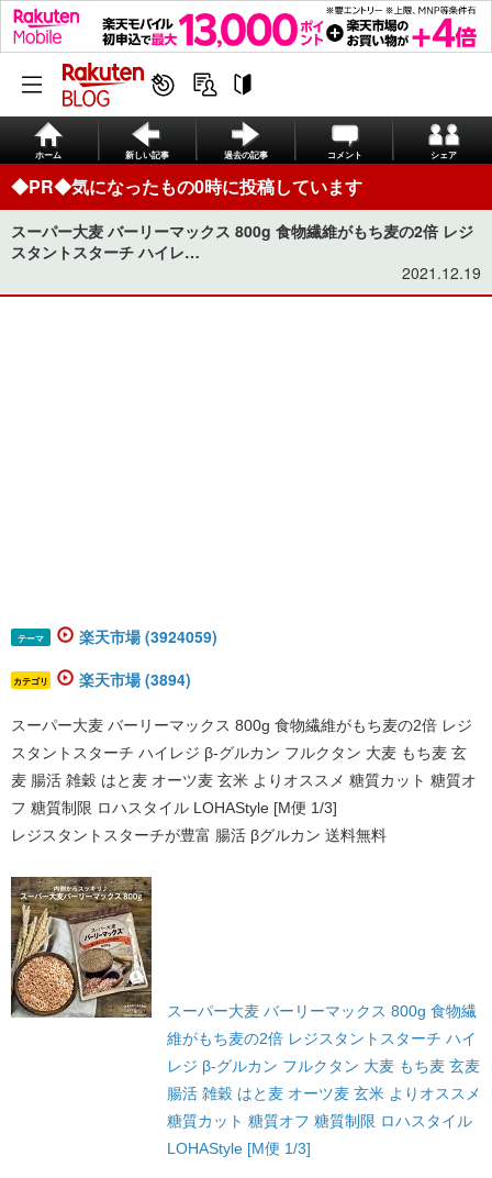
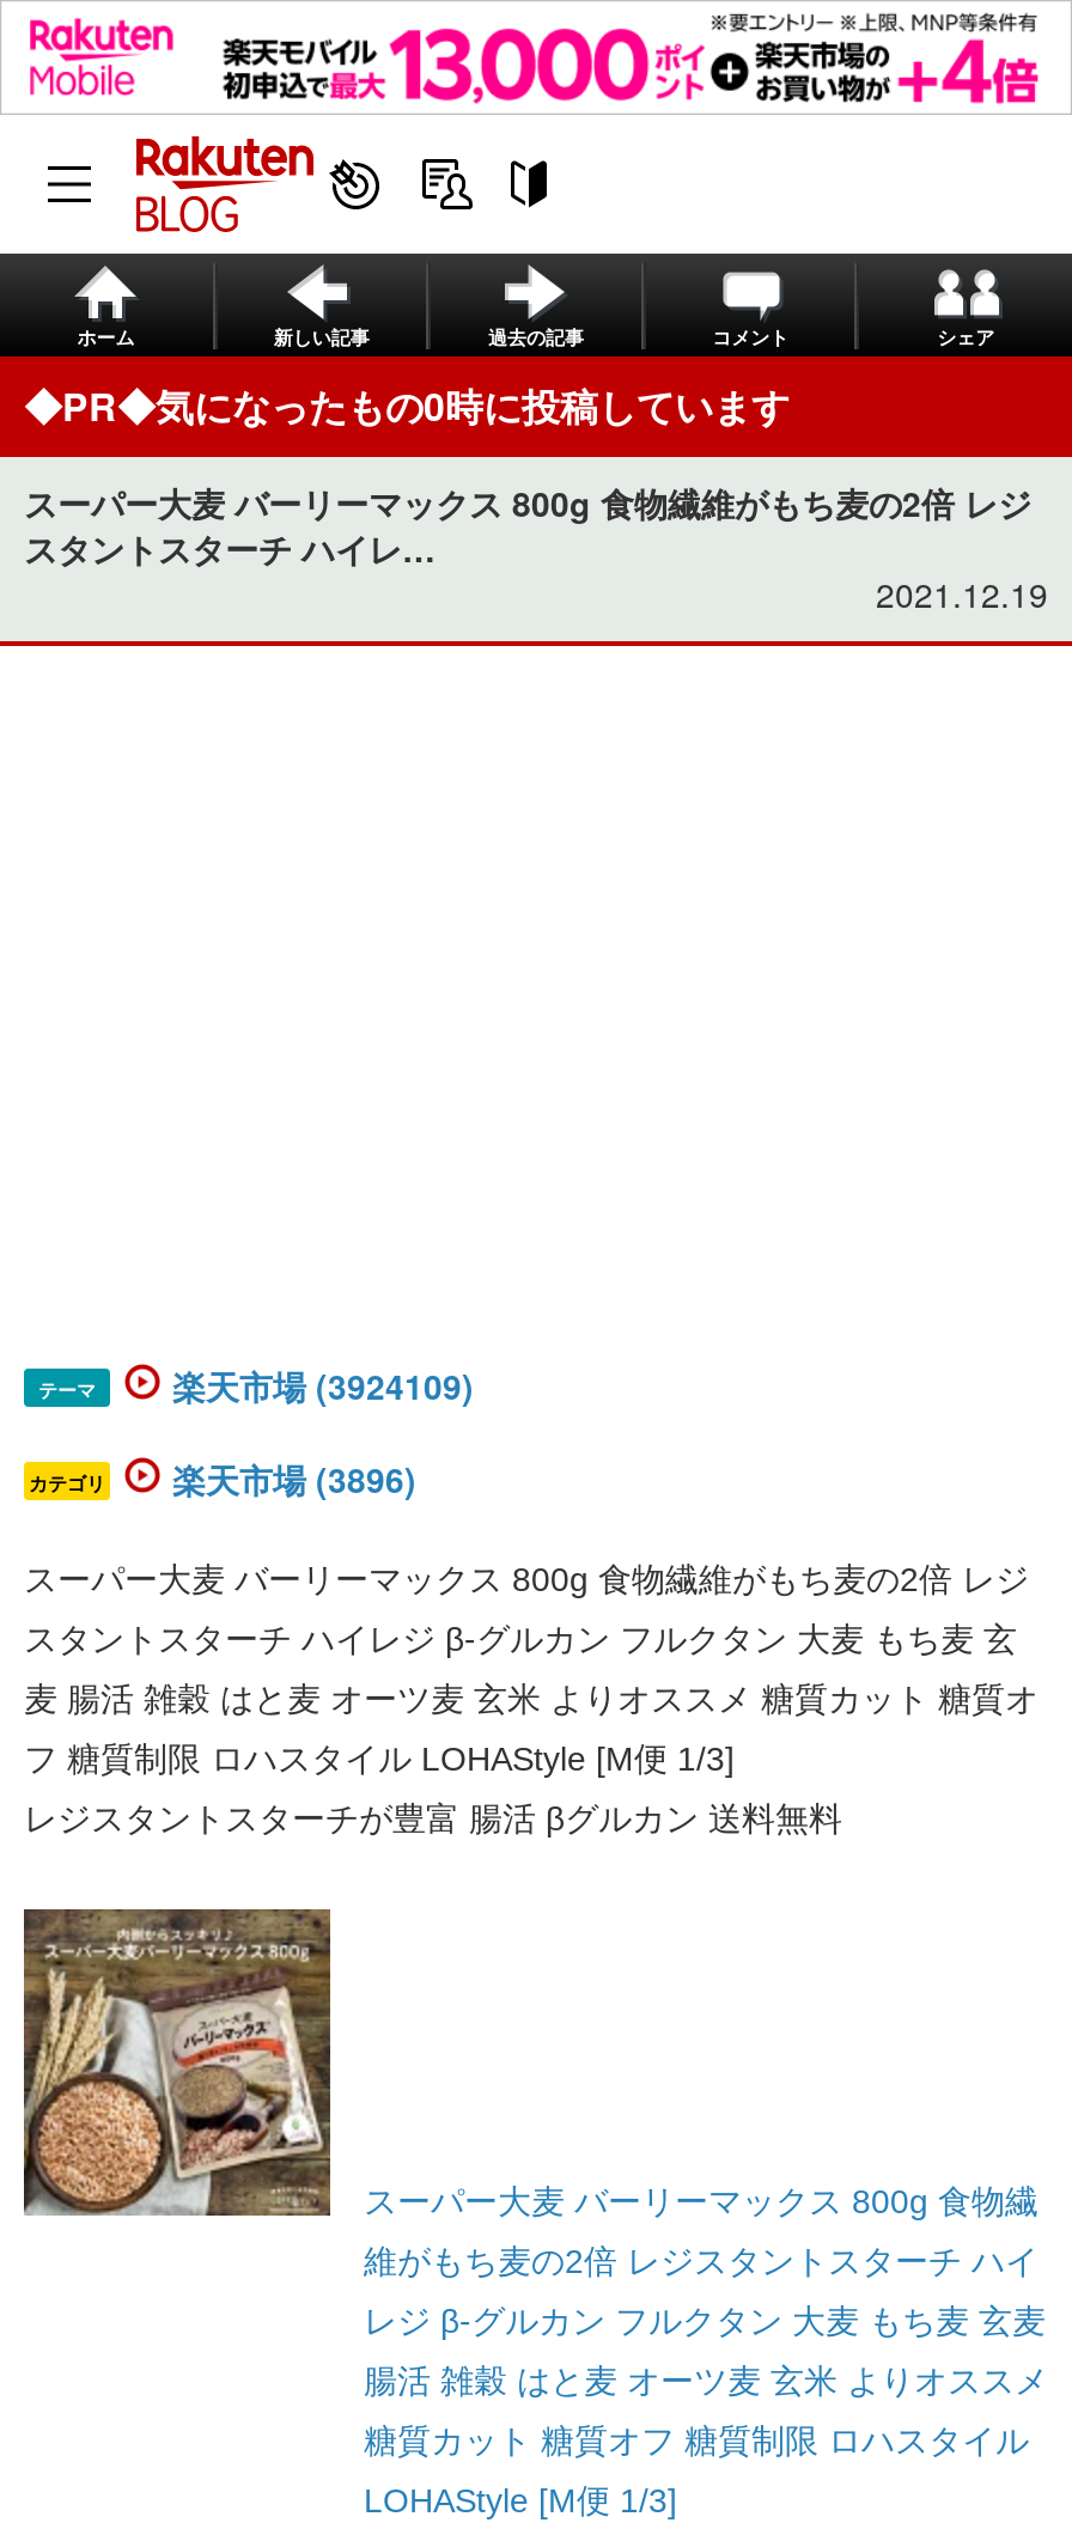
[79,625,217,647] 楽天市場 (3924059) -> [172,1361,474,1409] 楽天市場 (3924109)
[79,668,191,690] 楽天市場 (3894) -> [172,1454,416,1502] 楽天市場 (3896)

